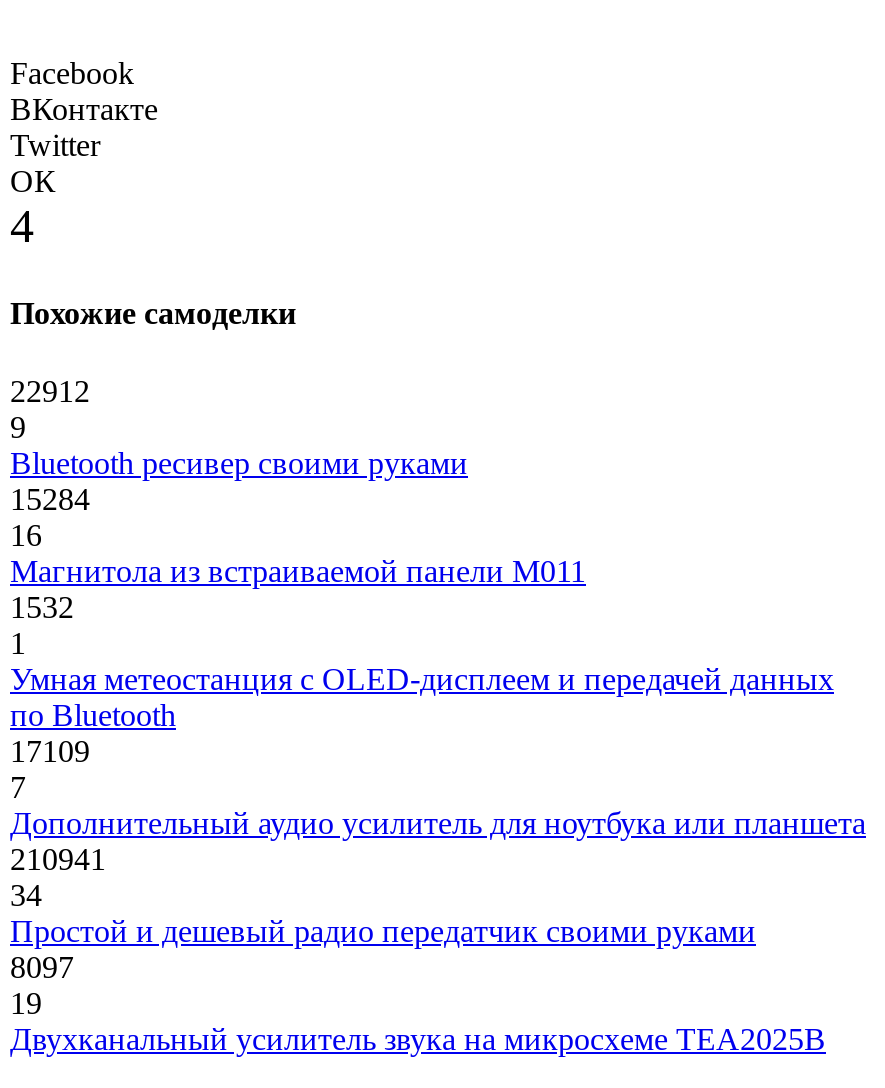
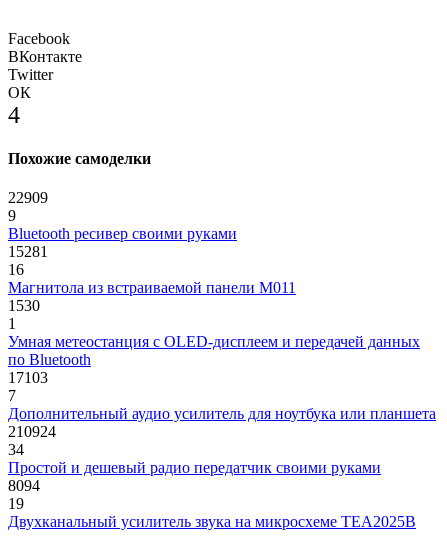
[10,374,90,408] 22912 -> [8,189,48,206] 22909
[10,482,90,516] 15284 -> [8,243,48,260] 15281
[10,590,74,624] 1532 -> [8,297,40,314] 1530
[10,734,90,768] 17109 -> [8,369,48,386] 17103
[10,842,106,876] 210941 -> [8,423,56,440] 210924
[10,950,74,984] 8097 -> [8,477,40,494] 8094

